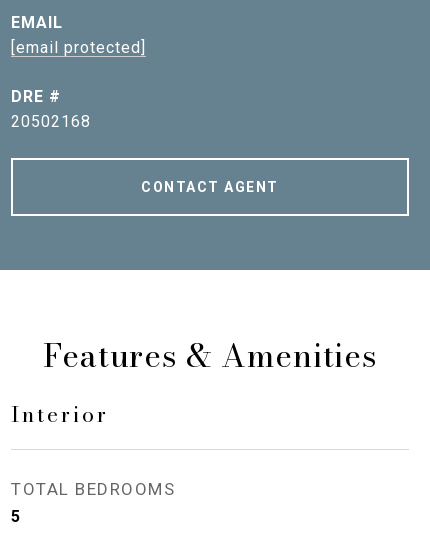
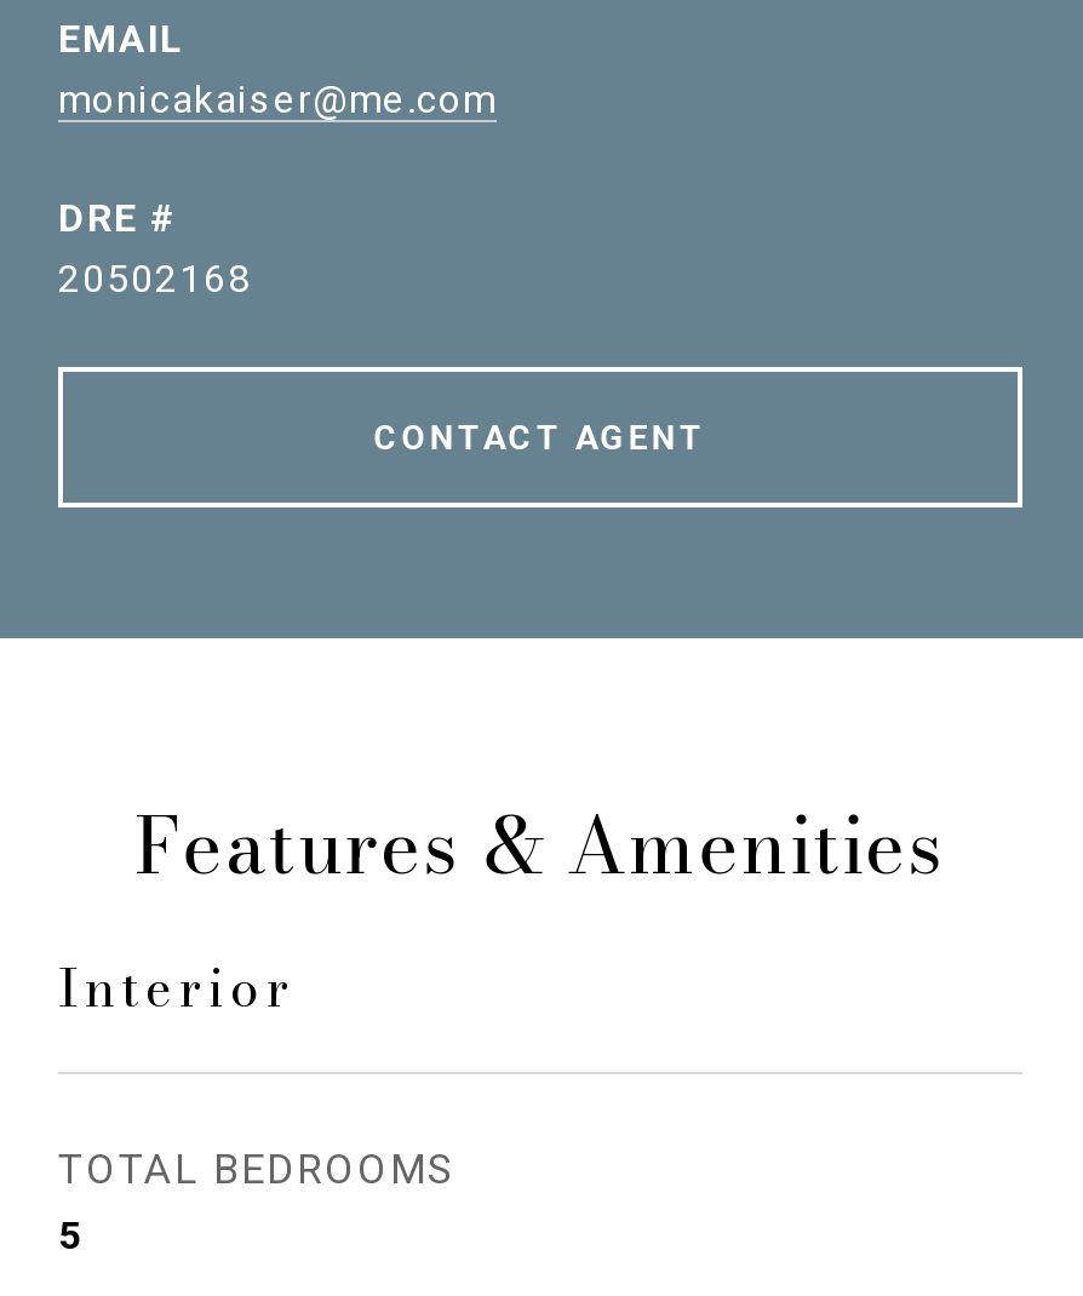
[11,38,146,57] [email protected] -> [58,76,497,122] monicakaiser@me.com

